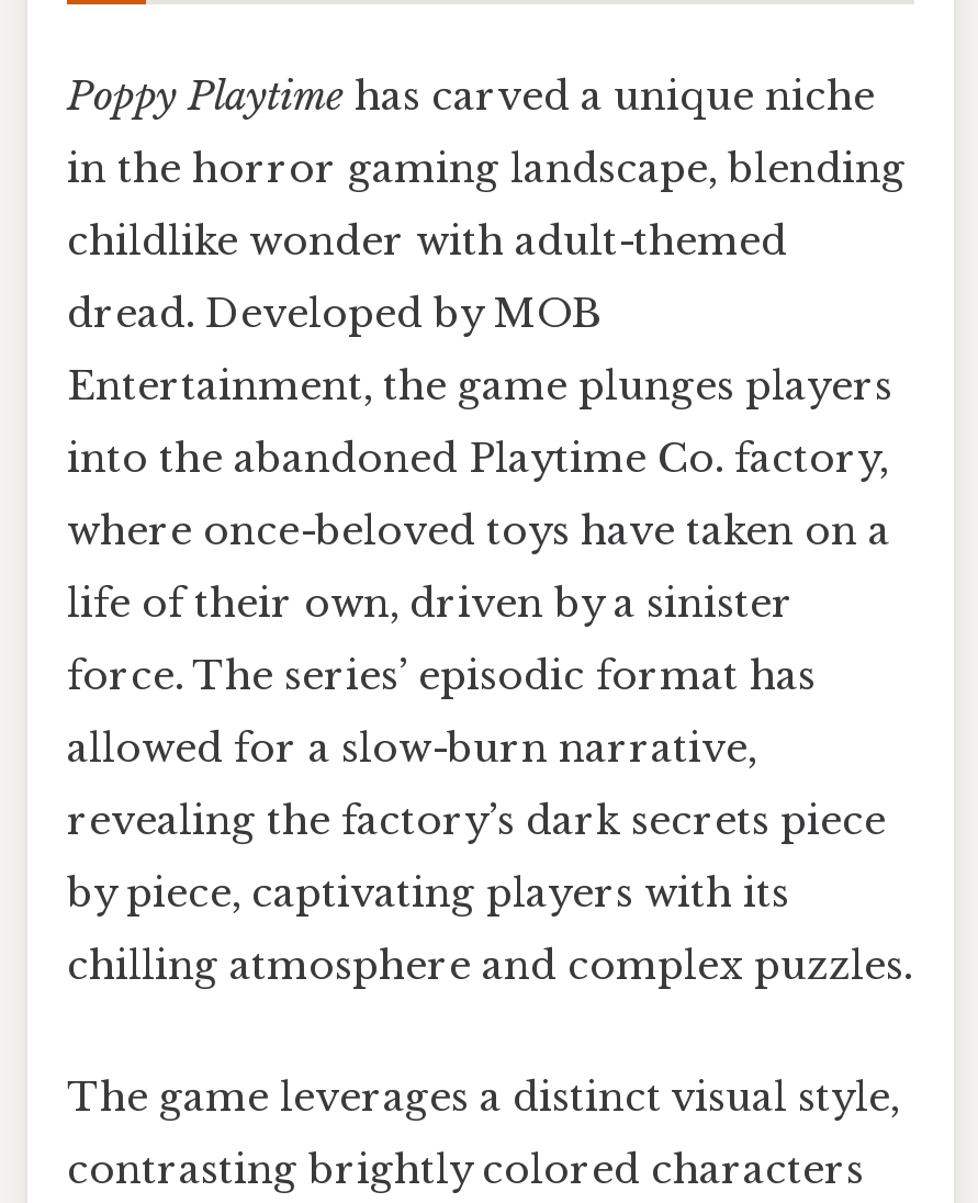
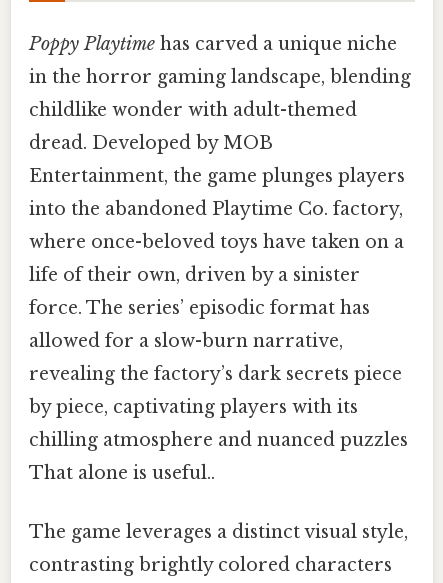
[67,942,912,990] chilling atmosphere and complex puzzles. -> [29,429,408,484] chilling atmosphere and nuanced puzzles | That alone is useful..

